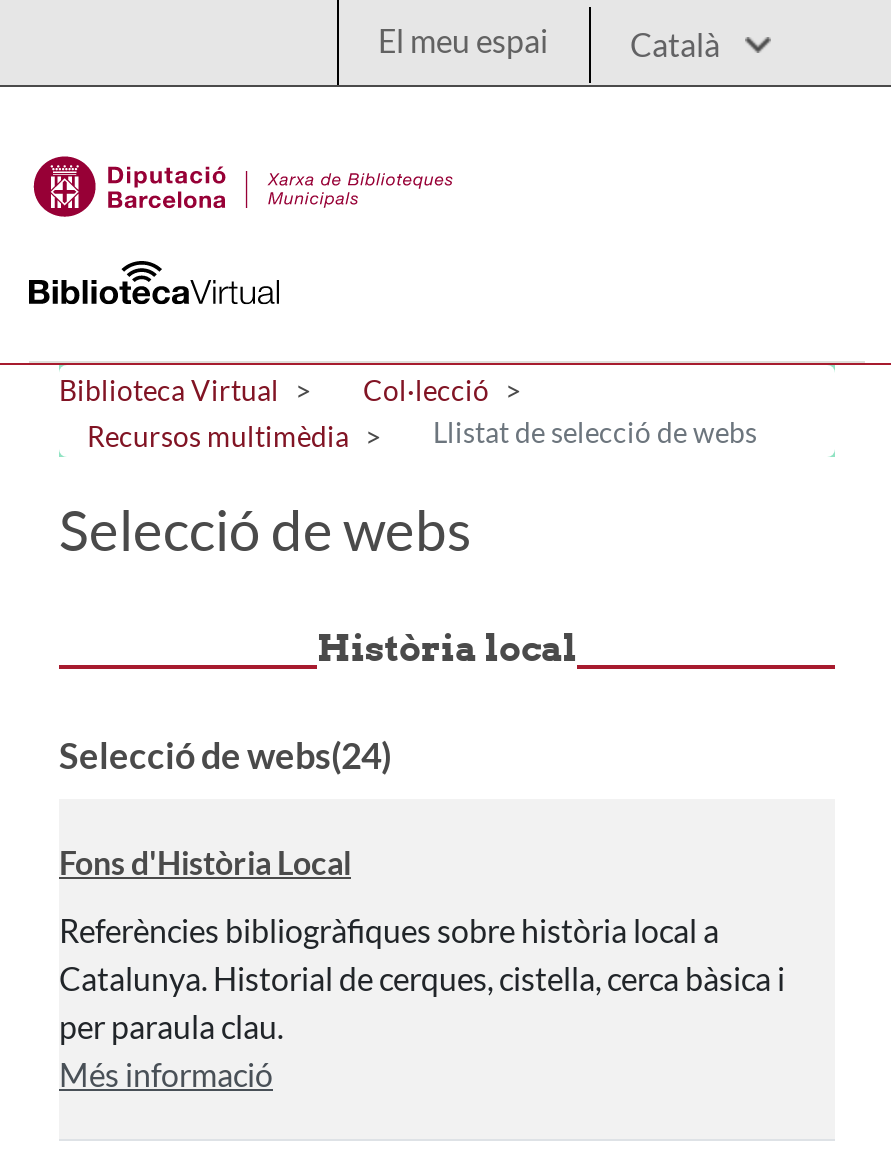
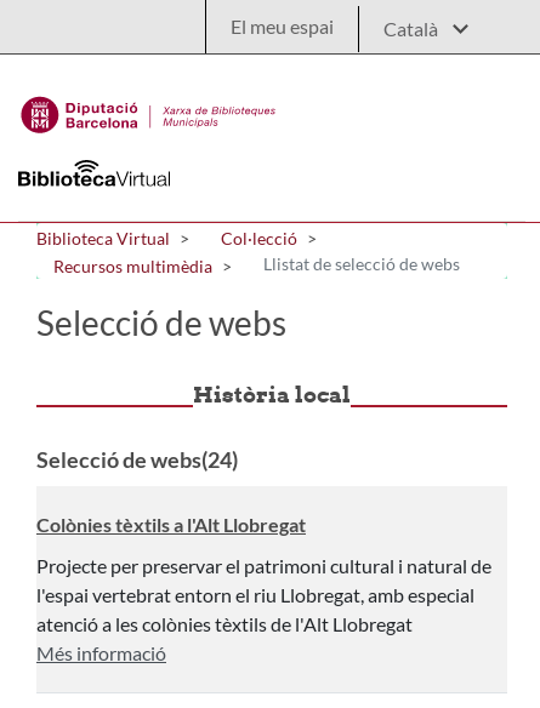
[59,843,351,881] Fons d'Història Local -> [36,513,306,536] Colònies tèxtils a l'Alt Llobregat
[59,911,785,1045] Referències bibliogràfiques sobre història local a | Catalunya. Historial de cerques, cistella, cerca bàsica i | per paraula clau. -> [36,554,491,635] Projecte per preservar el patrimoni cultural i natural de | l'espai vertebrat entorn el riu Llobregat, amb especial | atenció a les colònies tèxtils de l'Alt Llobregat

